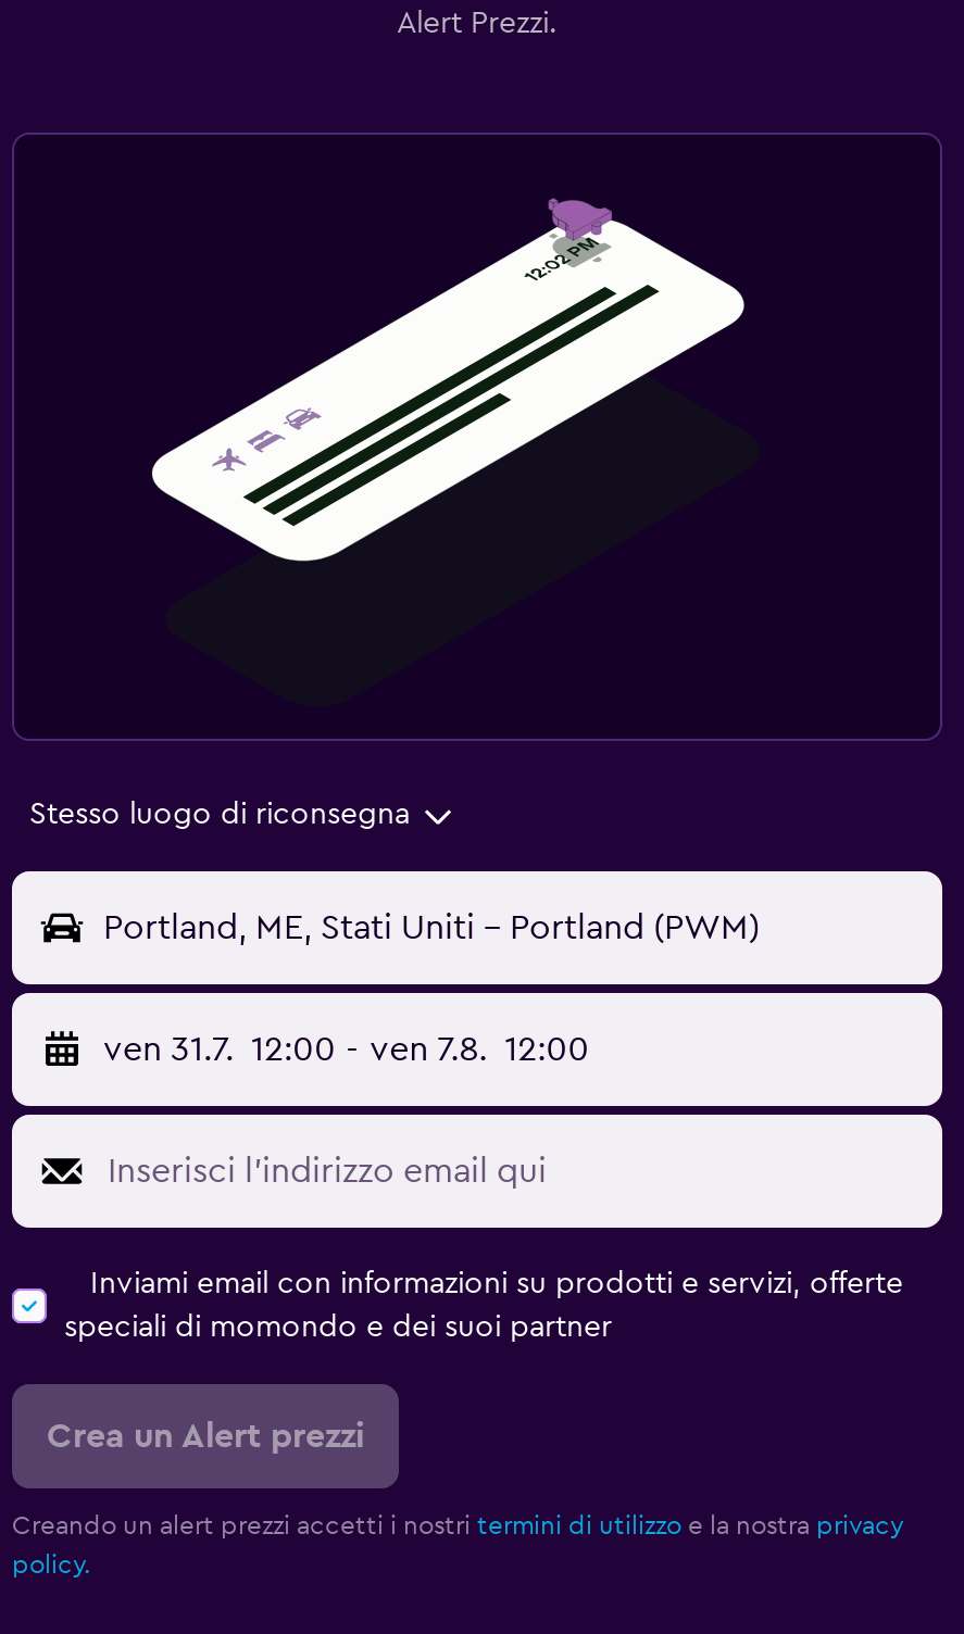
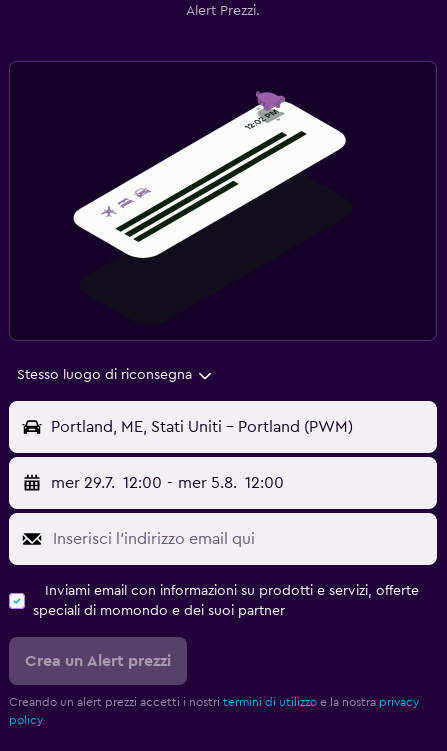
[103,1033,589,1068] ven 31.7. 12:00 - ven 7.8. 12:00 -> [51,475,284,491] mer 29.7. 12:00 - mer 5.8. 12:00

